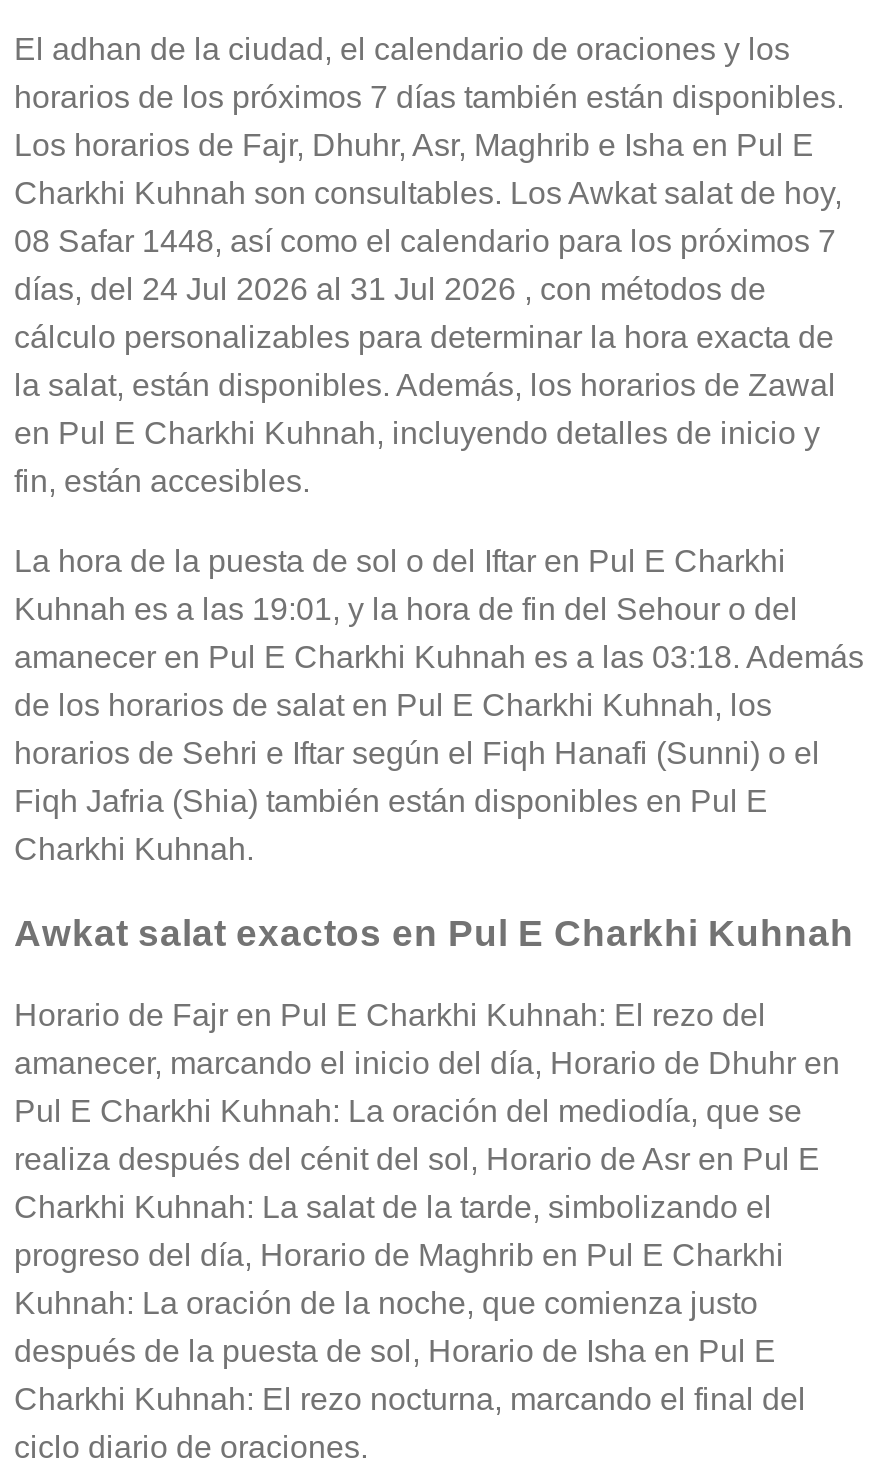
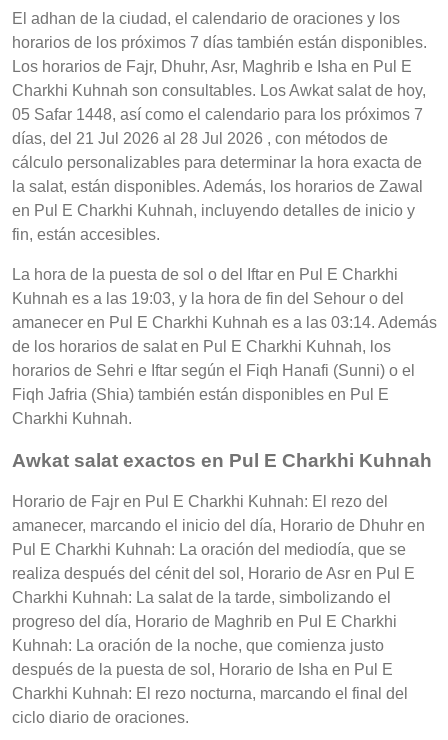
[14,224,836,258] 08 Safar 1448, así como el calendario para los próximos 7 -> [12,106,423,123] 05 Safar 1448, así como el calendario para los próximos 7
[14,272,766,306] días, del 24 Jul 2026 al 31 Jul 2026 , con métodos de -> [12,130,388,147] días, del 21 Jul 2026 al 28 Jul 2026 , con métodos de
[14,592,798,626] Kuhnah es a las 19:01, y la hora de fin del Sehour o del -> [12,290,404,307] Kuhnah es a las 19:03, y la hora de fin del Sehour o del
[14,640,864,674] amanecer en Pul E Charkhi Kuhnah es a las 03:18. Además -> [12,314,437,331] amanecer en Pul E Charkhi Kuhnah es a las 03:14. Además

